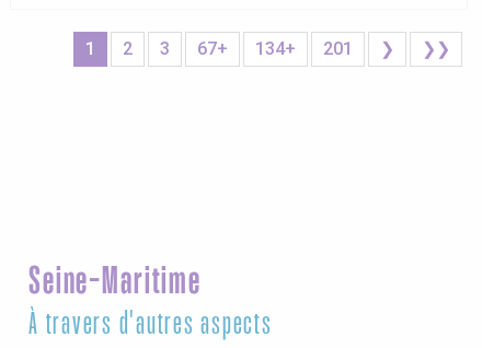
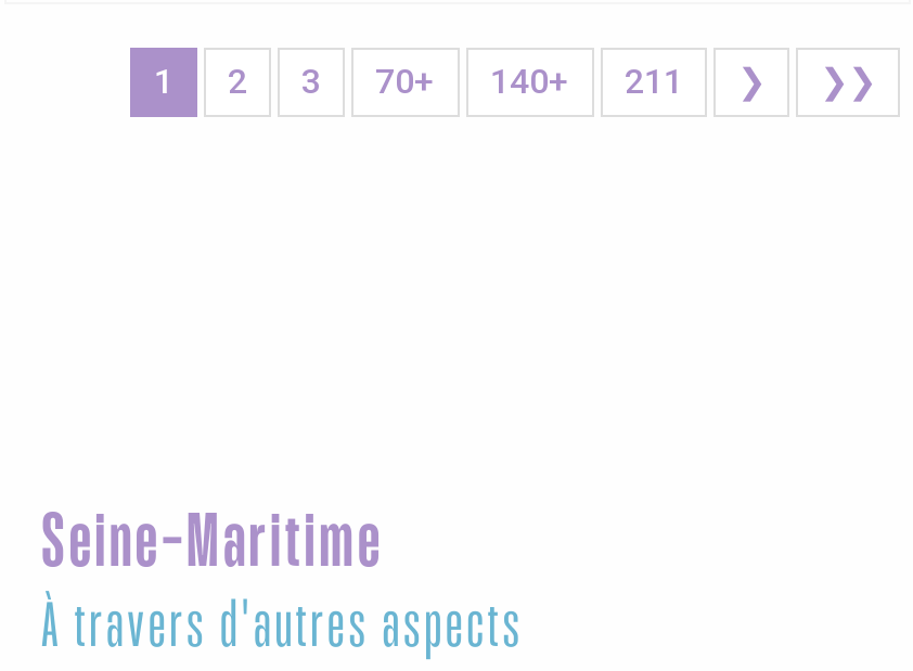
[197,38,228,59] 67+ -> [375,60,436,101] 70+
[255,38,296,59] 134+ -> [490,60,570,101] 140+
[323,38,353,59] 201 -> [625,60,683,101] 211

